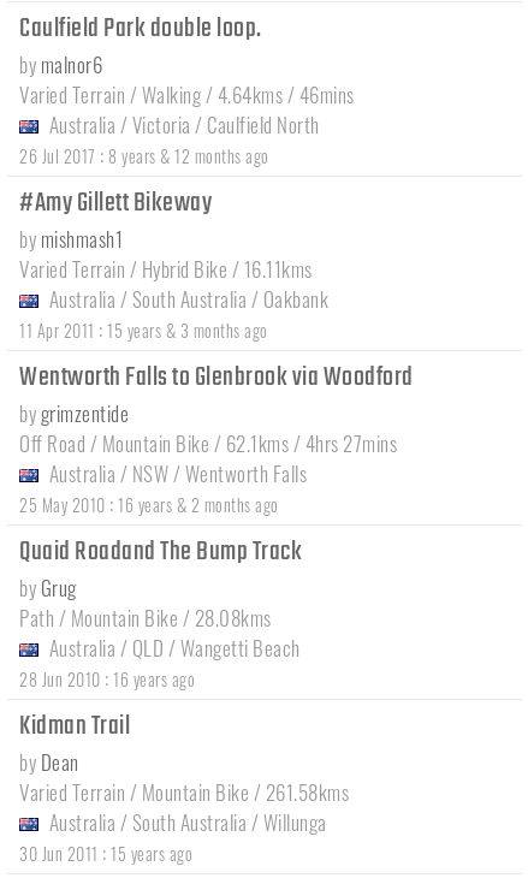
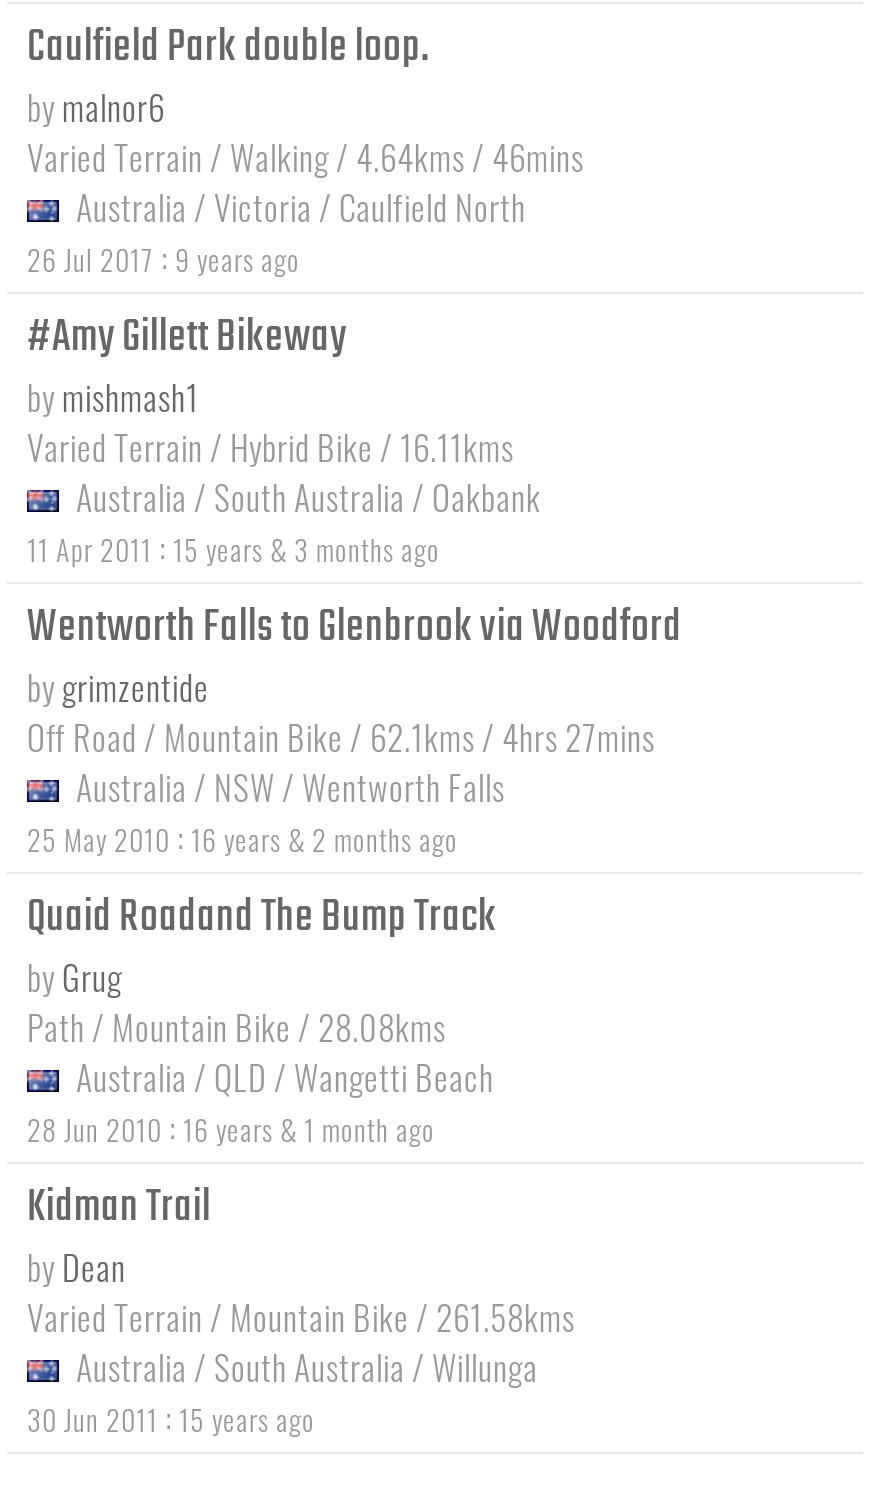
[19,139,269,169] 26 Jul 2017 : 8 years & 12 months ago -> [27,232,300,282] 26 Jul 2017 : 9 years ago
[19,662,195,693] 28 Jun 2010 : 16 years ago -> [27,1102,435,1152] 28 Jun 2010 : 16 years & 1 month ago

